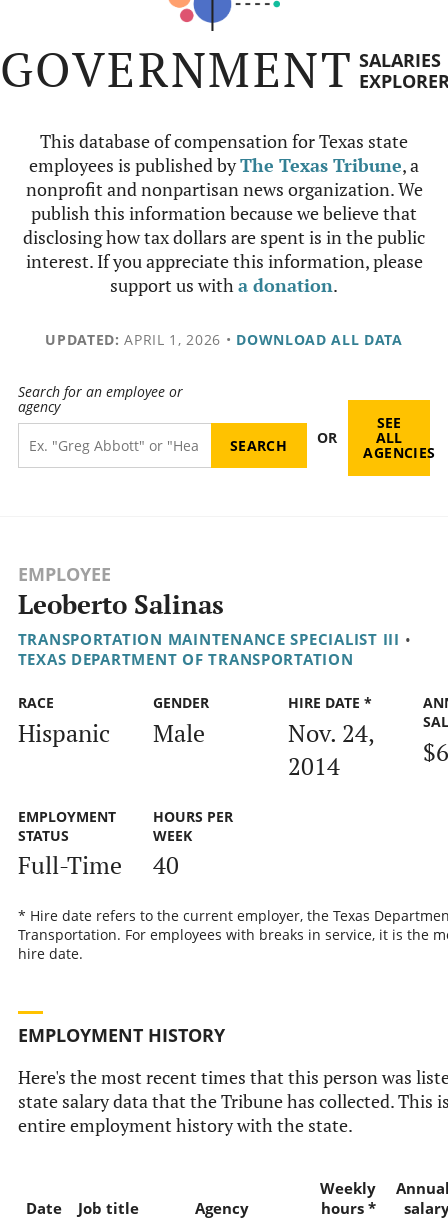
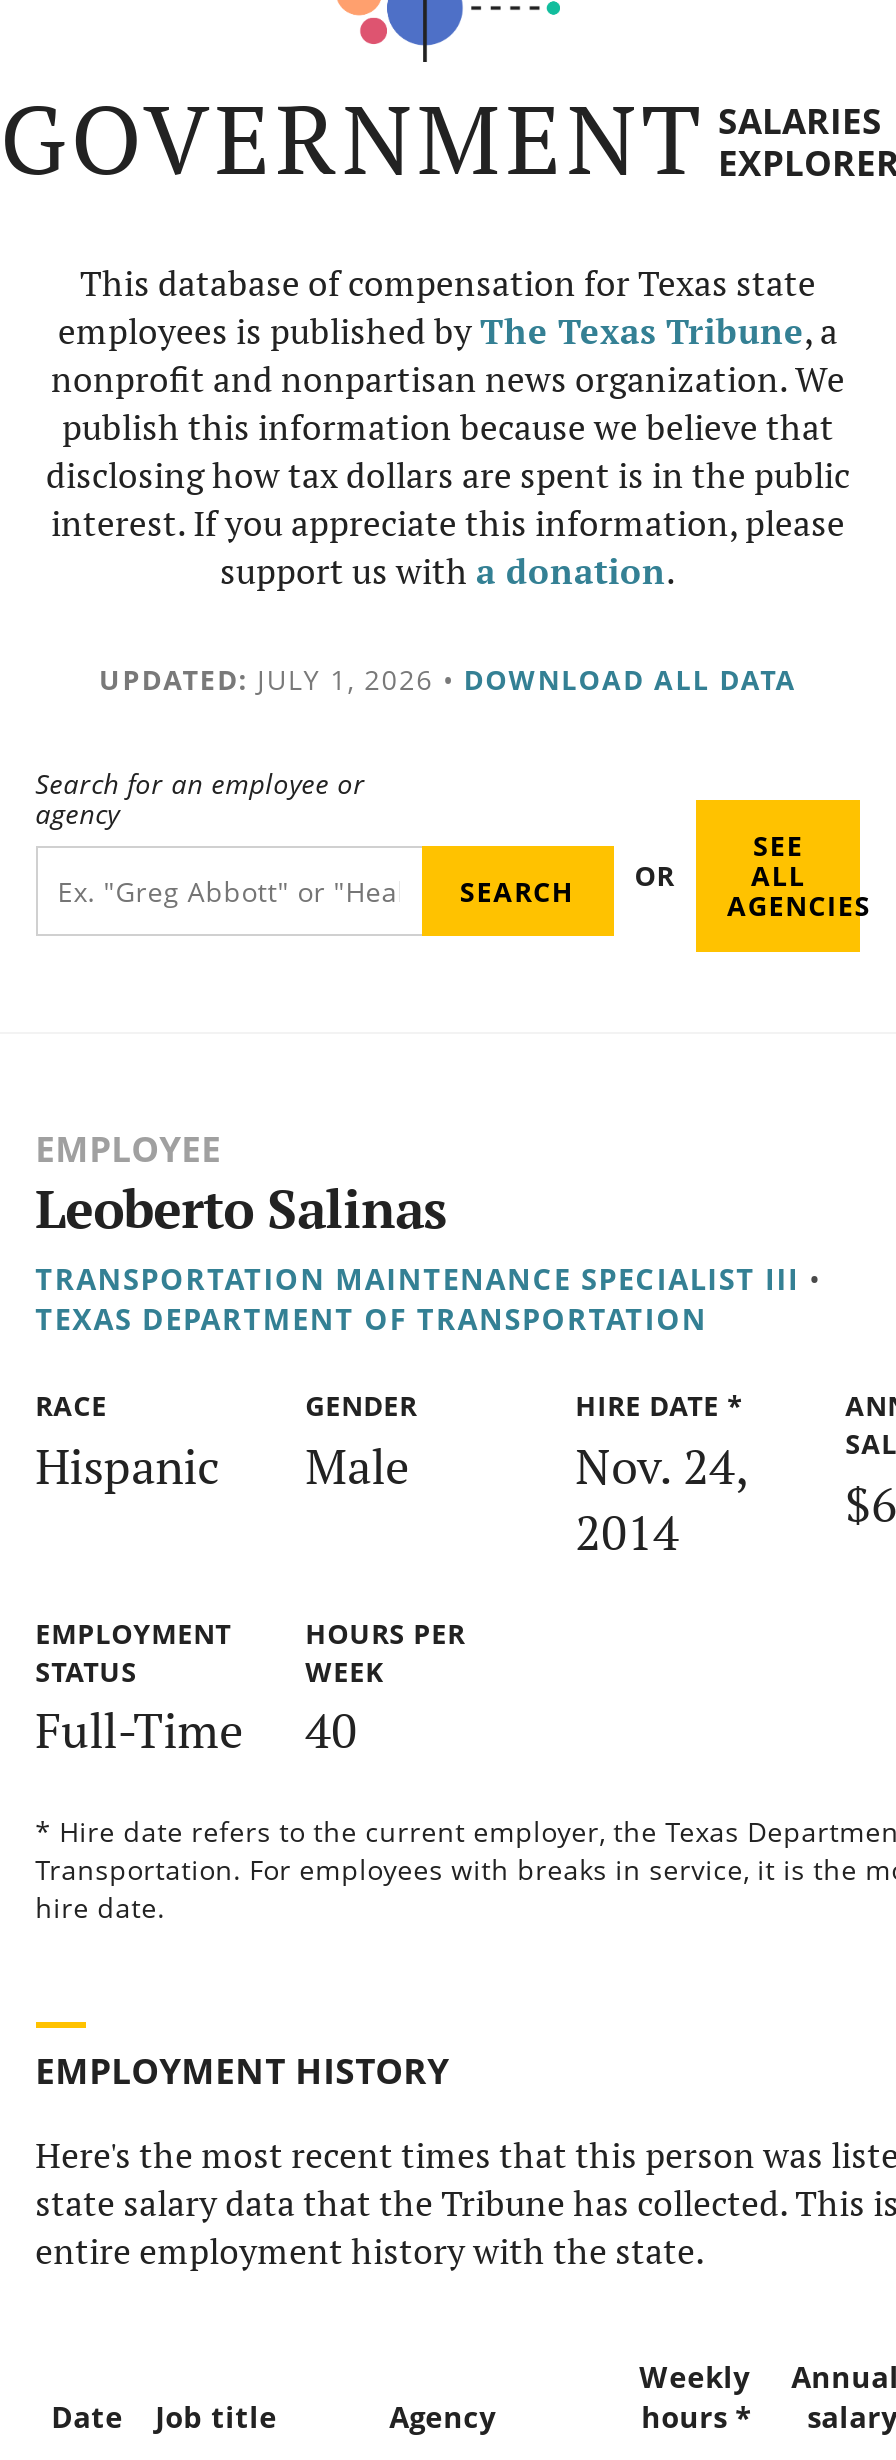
[45,330,403,349] UPDATED: APRIL 1, 2026 • DOWNLOAD ALL DATA -> [99,660,797,698] UPDATED: JULY 1, 2026 • DOWNLOAD ALL DATA

